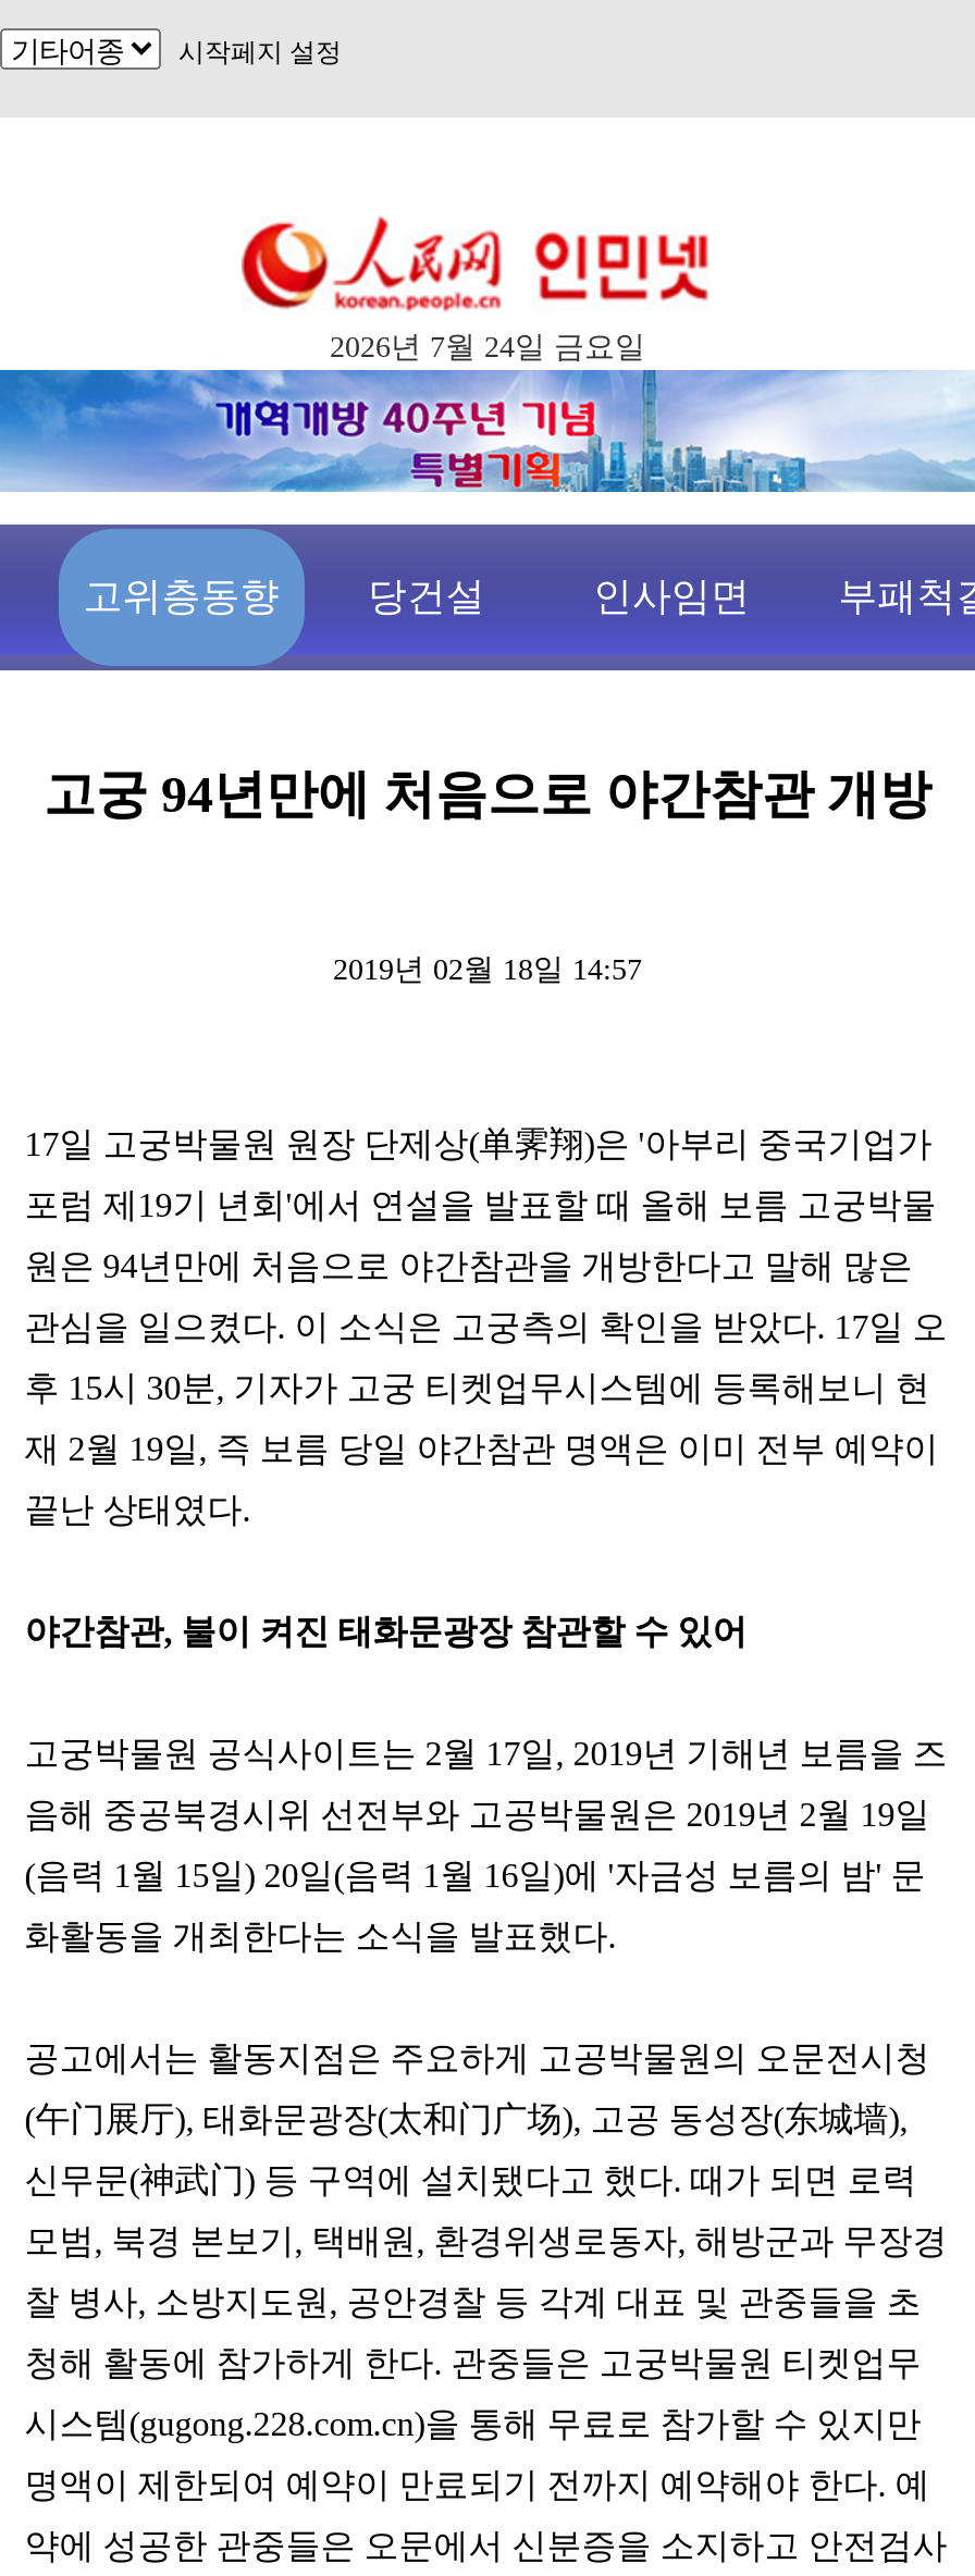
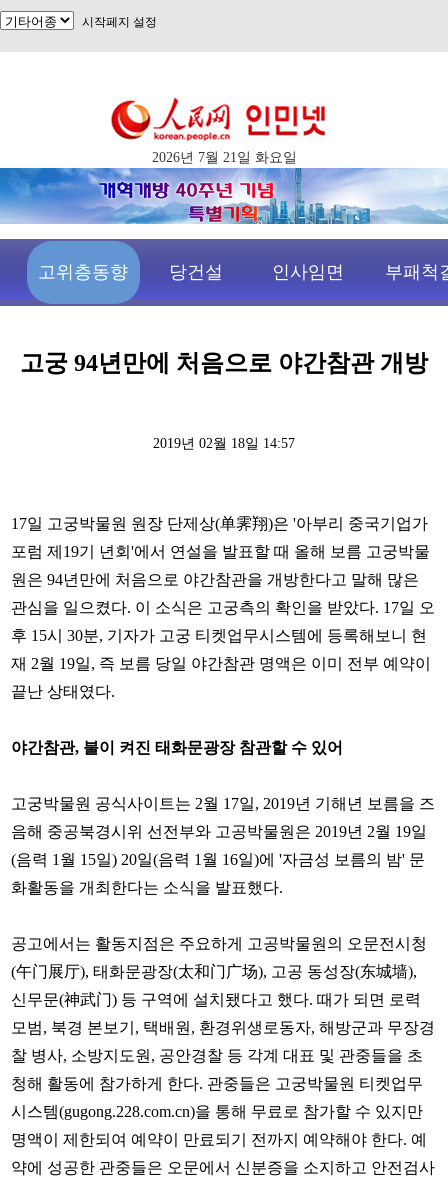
[330,331,645,363] 2026년 7월 24일 금요일 -> [151,150,296,165] 2026년 7월 21일 화요일

